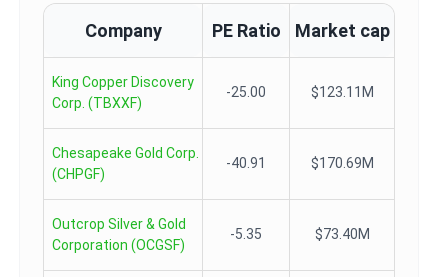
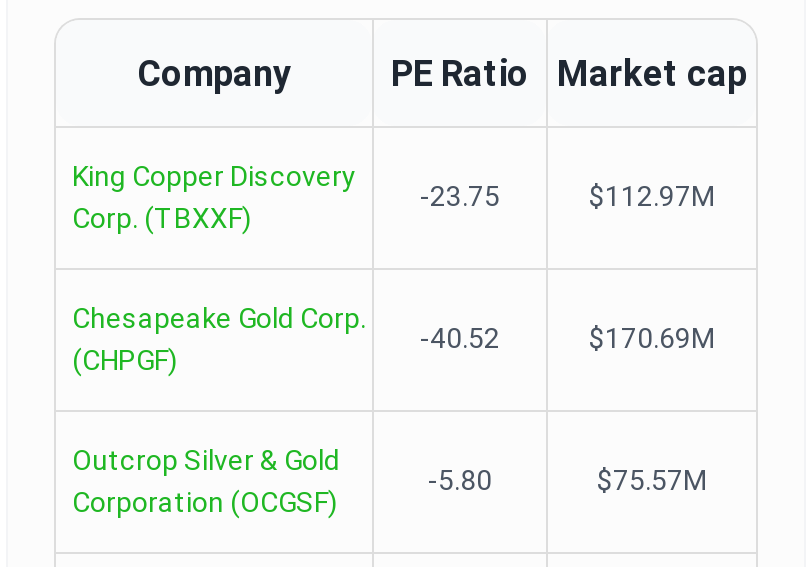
[226,84,373,100] -25.00 | $123.11M -> [420,180,715,212] -23.75 | $112.97M
[226,155,266,171] -40.91 -> [420,322,500,354] -40.52
[230,226,369,242] -5.35 | $73.40M -> [428,464,707,496] -5.80 | $75.57M

